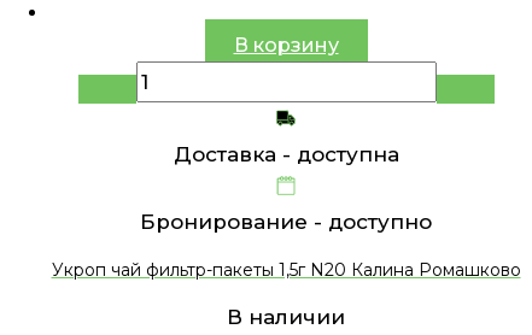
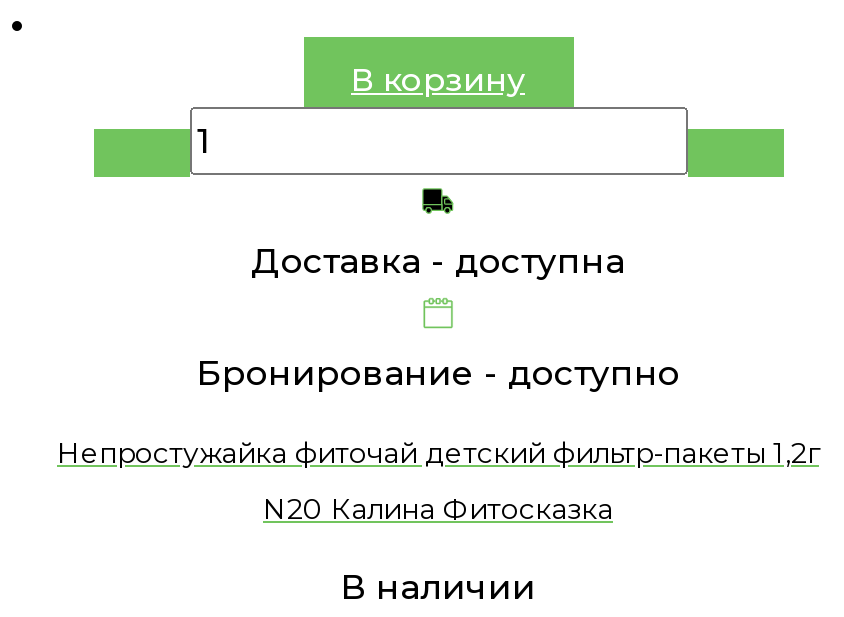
[51,259,521,281] Укроп чай фильтр-пакеты 1,5г N20 Калина Ромашково -> [57,435,819,527] Непростужайка фиточай детский фильтр-пакеты 1,2г | N20 Калина Фитосказка

